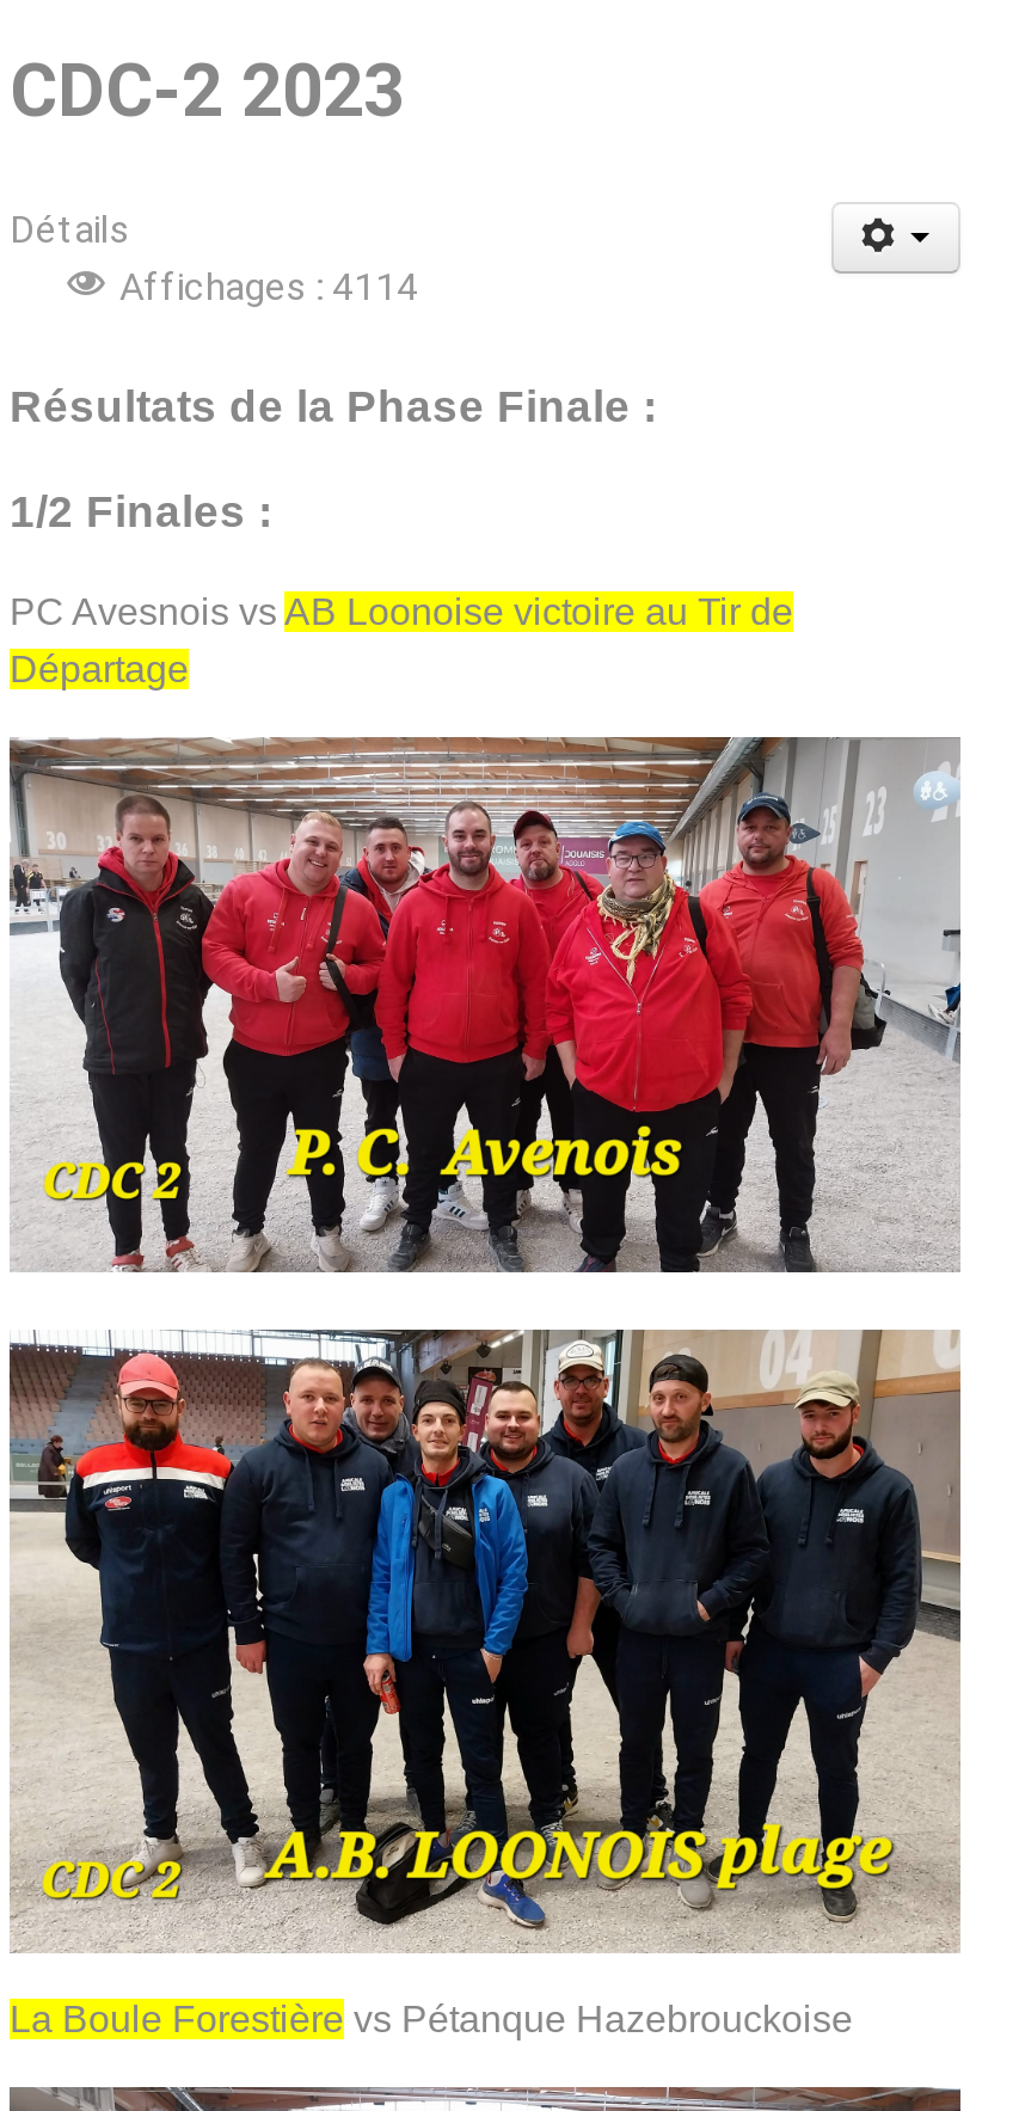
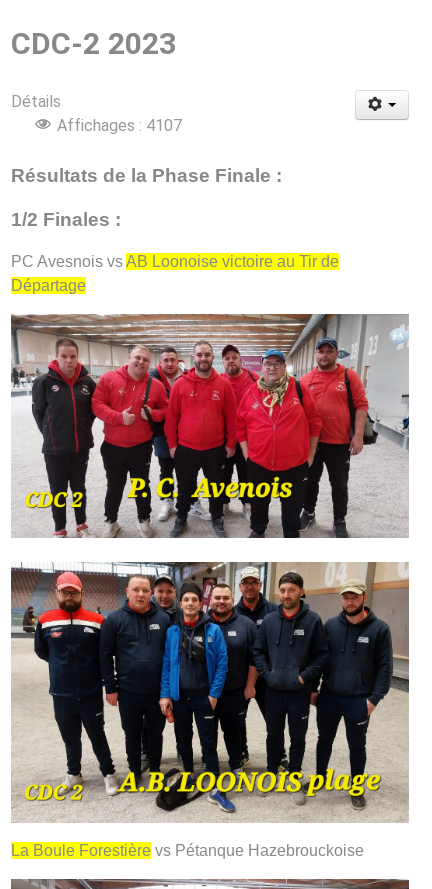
[119,265,418,310] Affichages : 4114 -> [57,116,182,135] Affichages : 4107

